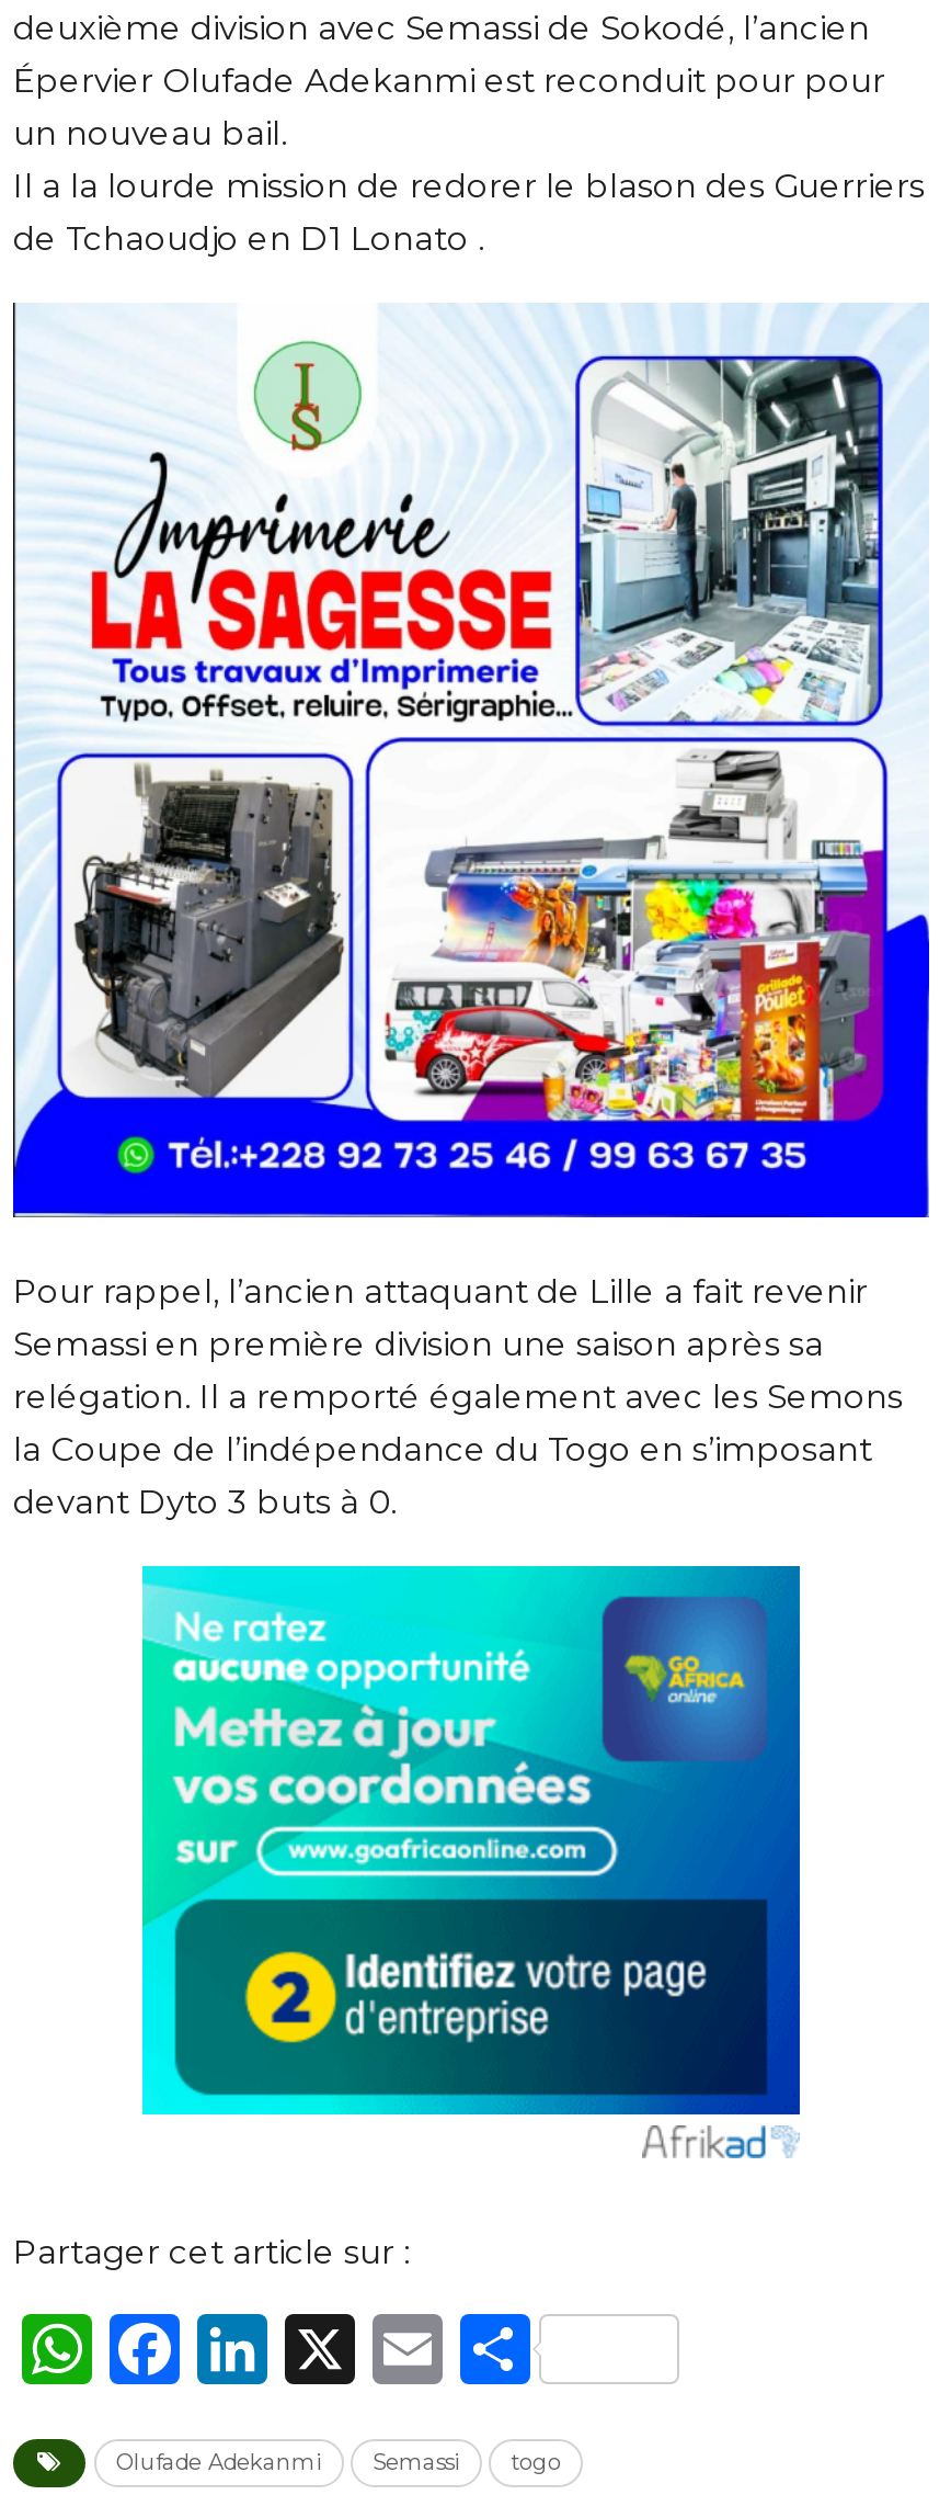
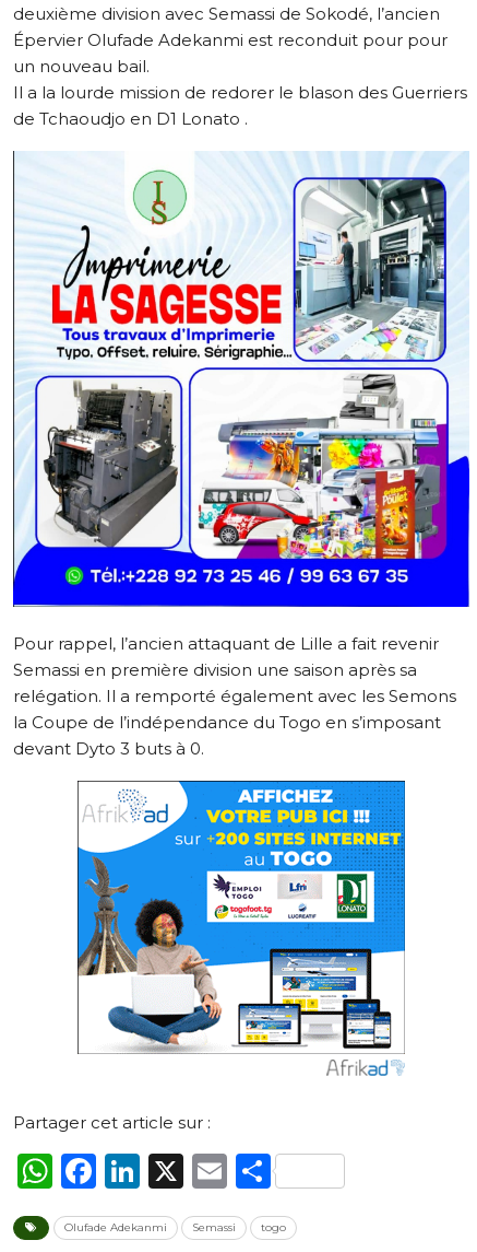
[140,1564,802,2117] [image] -> [76,780,405,1054] [image]

